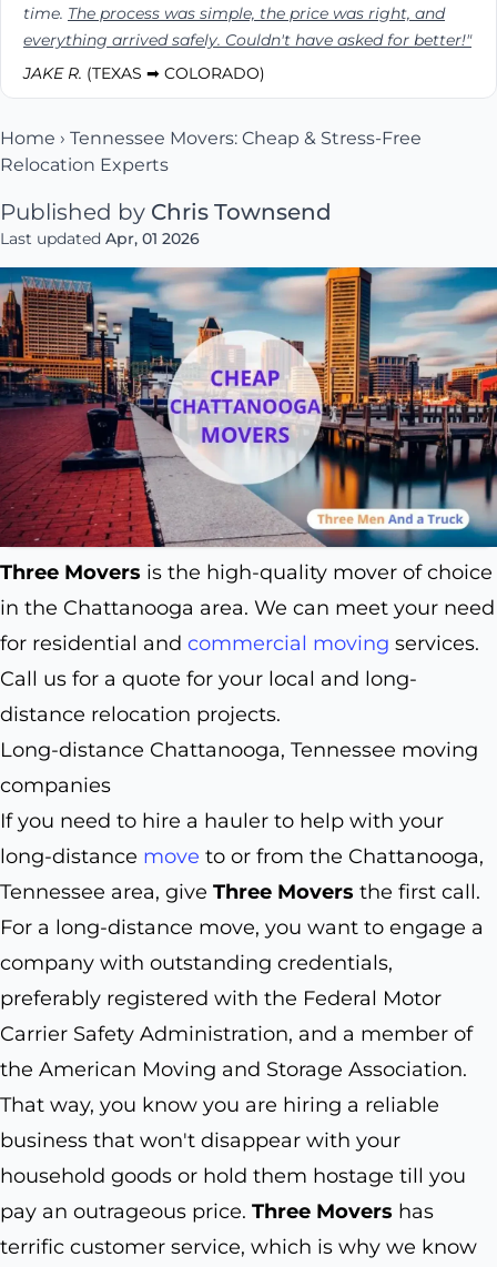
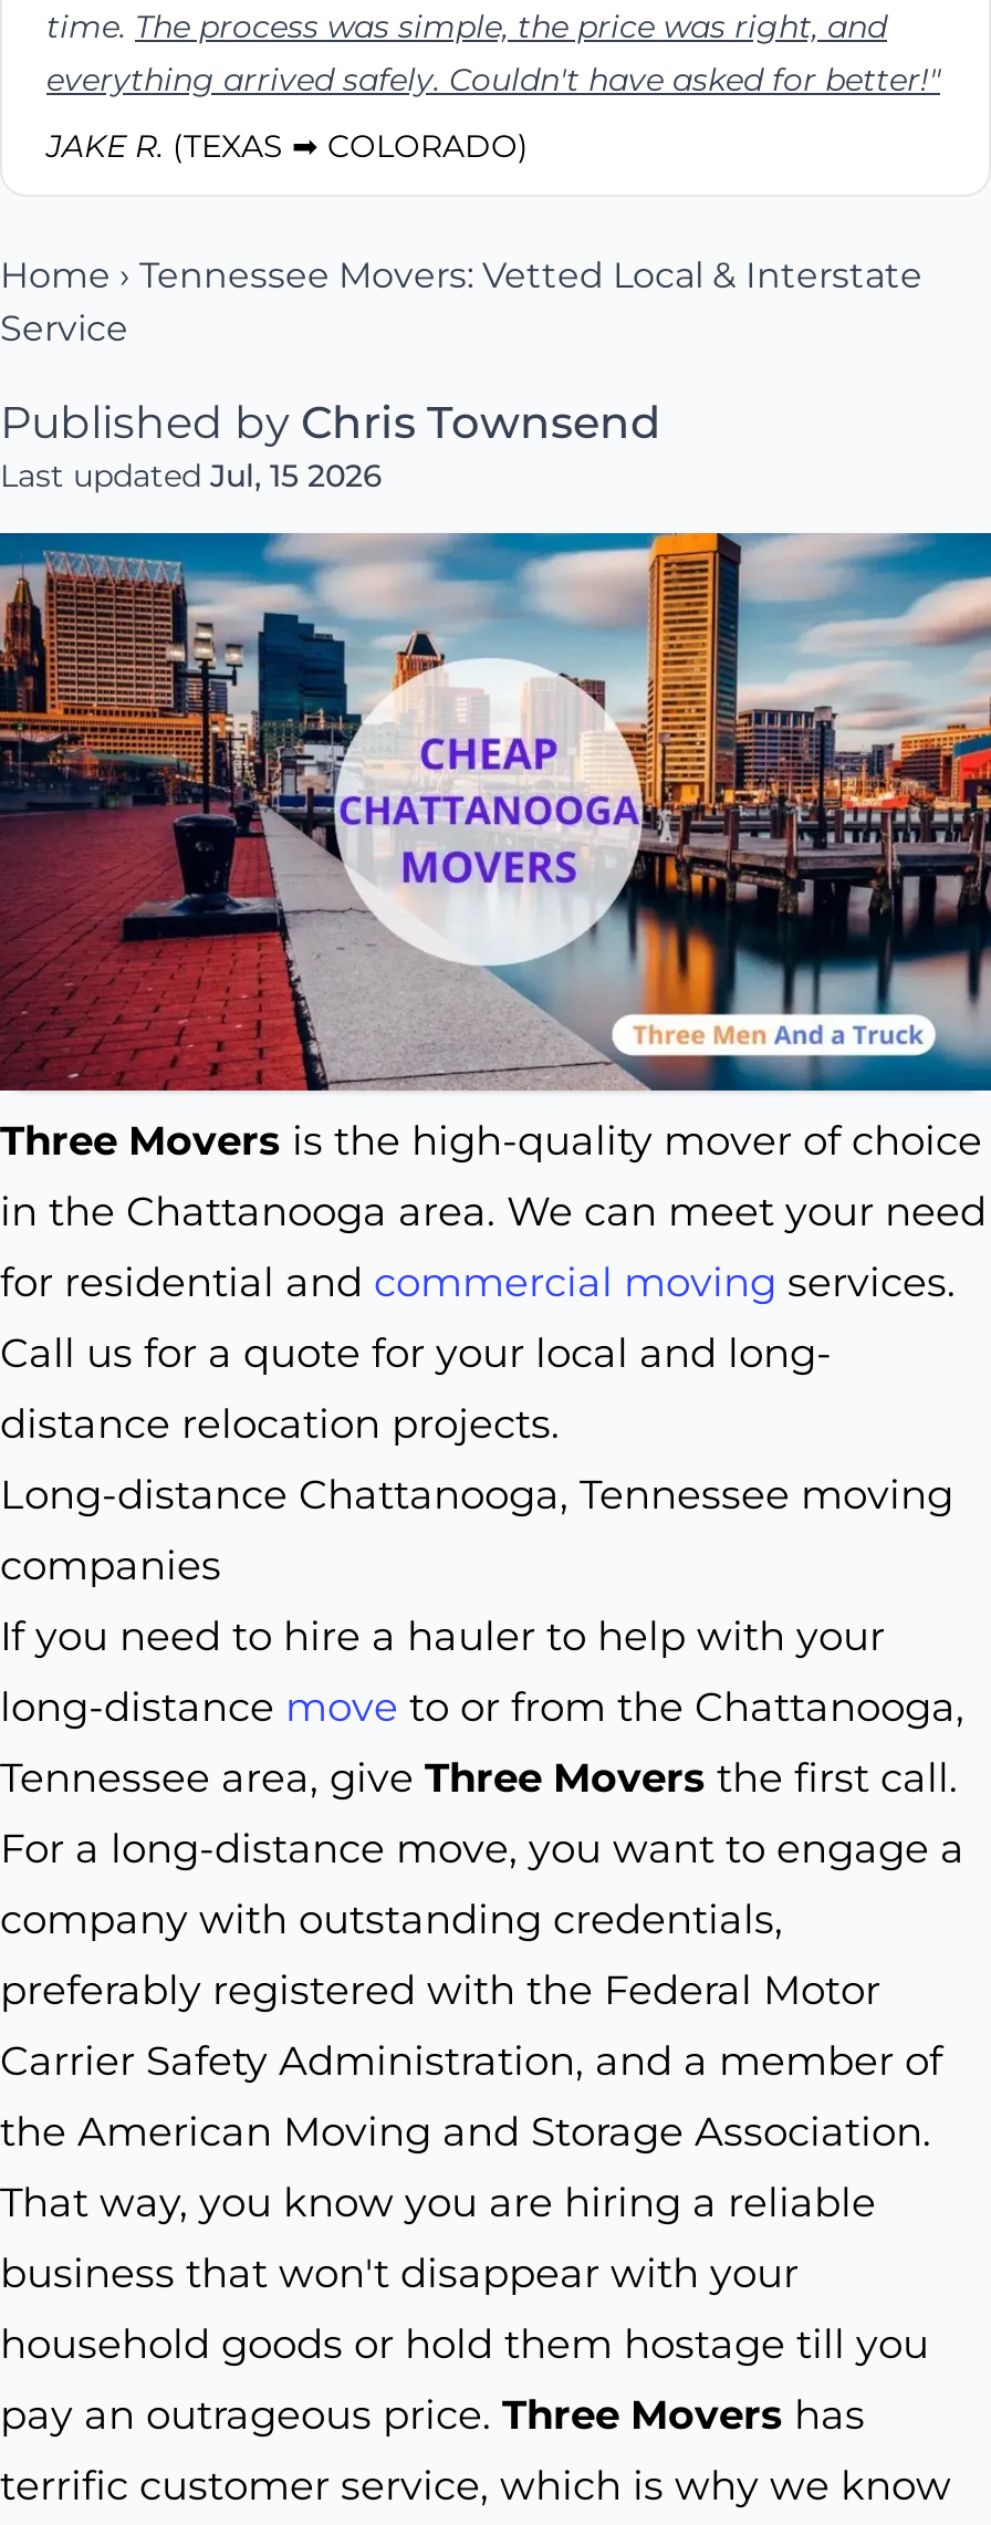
[0,128,422,176] Home › Tennessee Movers: Cheap & Stress-Free | Relocation Experts -> [0,255,922,350] Home › Tennessee Movers: Vetted Local & Interstate | Service
[0,229,200,249] Last updated Apr, 01 2026 -> [0,456,383,496] Last updated Jul, 15 2026

